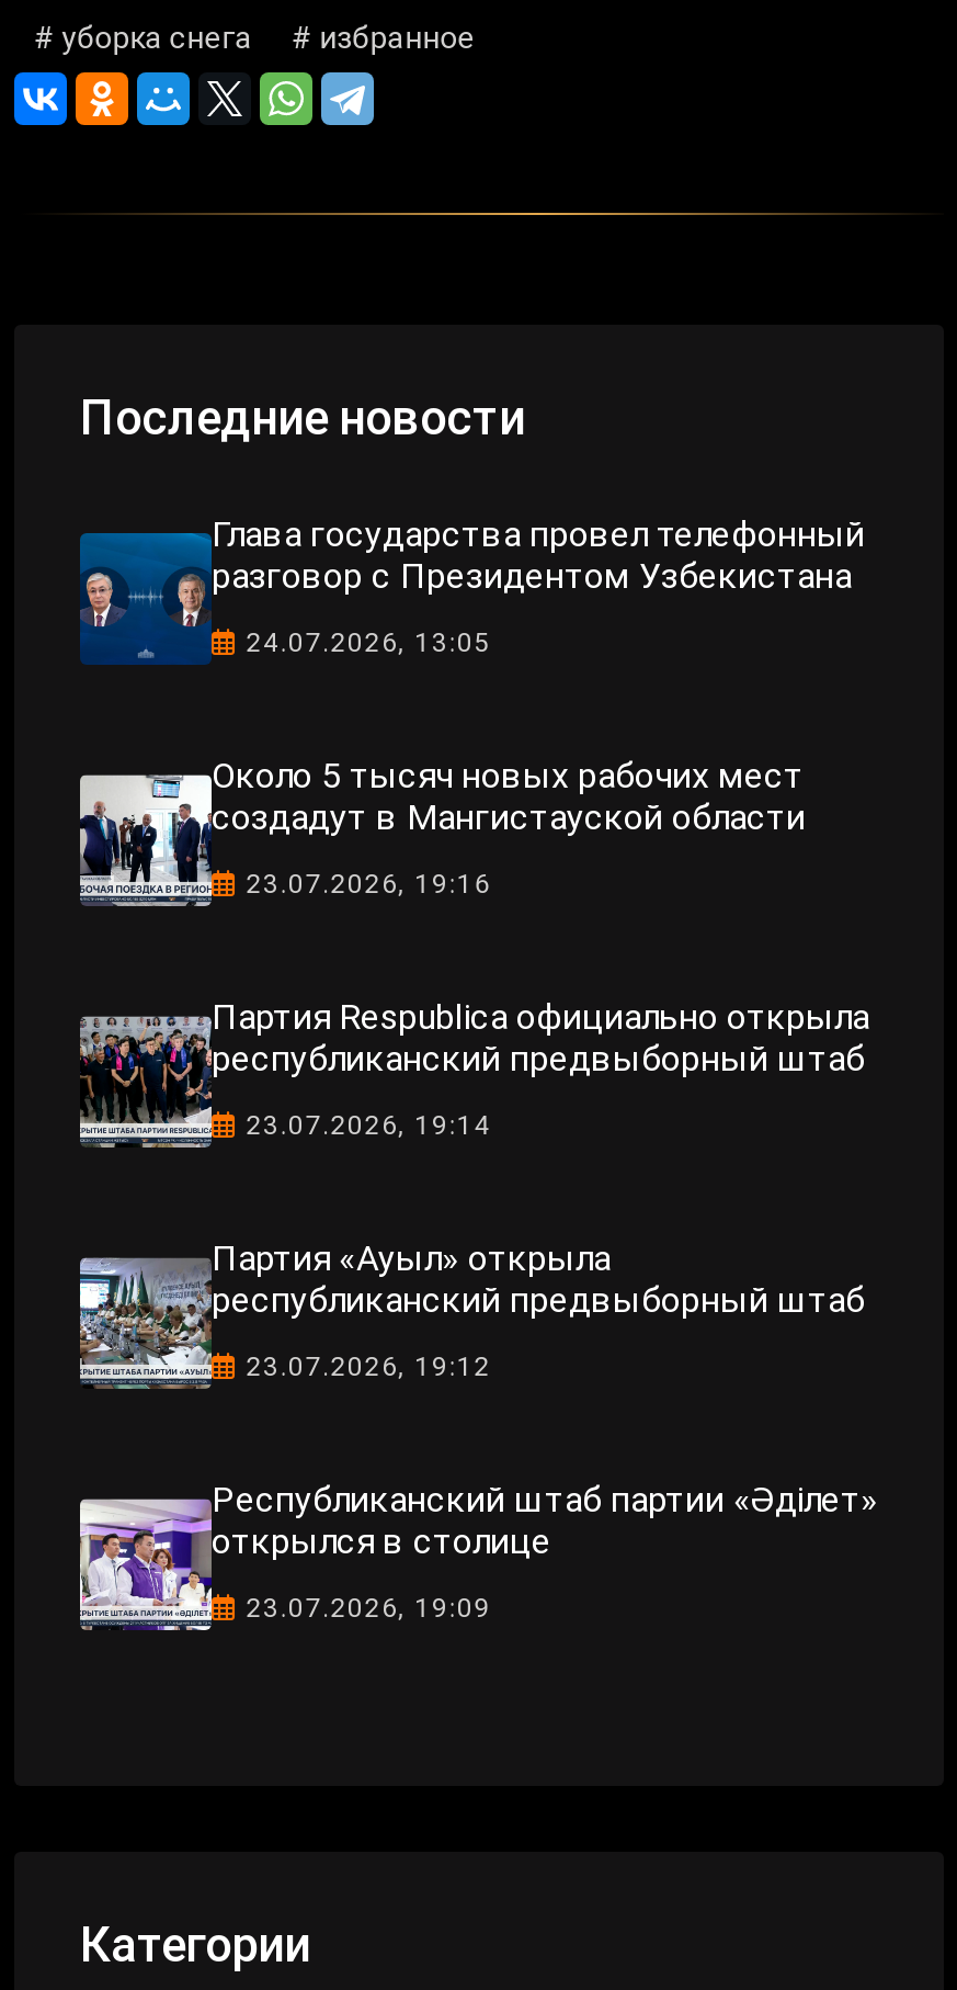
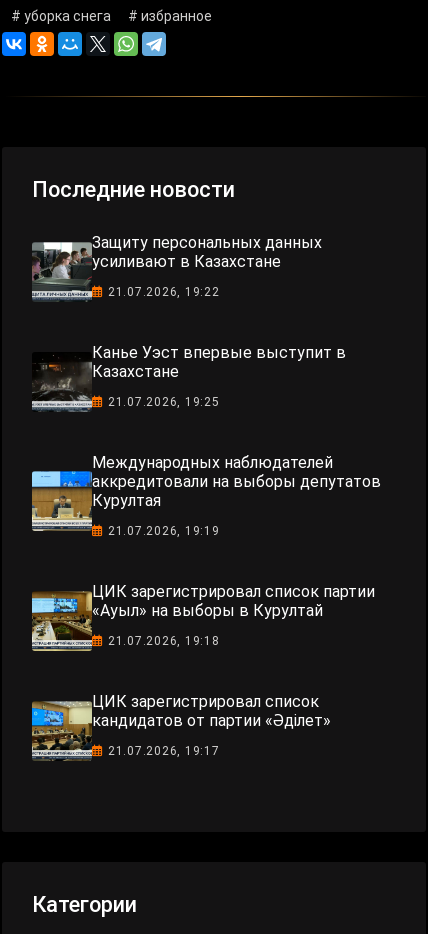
[78,512,865,665] [image] | Глава государства провел телефонный | разговор с Президентом Узбекистана -> [31,232,322,302] [image] | Защиту персональных данных | усиливают в Казахстане
[246,626,491,657] 24.07.2026, 13:05 -> [108,284,219,298] 21.07.2026, 19:22
[78,754,806,908] [image] | Около 5 тысяч новых рабочих мест | создадут в Мангистауской области -> [32,342,346,412] [image] | Канье Уэст впервые выступит в | Казахстане
[246,868,491,898] 23.07.2026, 19:16 -> [108,394,219,408] 21.07.2026, 19:25
[78,995,869,1150] [image] | Партия Respublica официально открыла | республиканский предвыборный штаб -> [31,452,381,536] [image] | Международных наблюдателей | аккредитовали на выборы депутатов | Курултая
[246,1109,491,1140] 23.07.2026, 19:14 -> [108,523,219,537] 21.07.2026, 19:19
[78,1236,865,1391] [image] | Партия «Ауыл» открыла | республиканский предвыборный штаб -> [31,581,375,652] [image] | ЦИК зарегистрировал список партии | «Ауыл» на выборы в Курултай
[246,1350,491,1381] 23.07.2026, 19:12 -> [108,633,219,647] 21.07.2026, 19:18
[78,1478,878,1632] [image] | Республиканский штаб партии «Әділет» | открылся в столице -> [31,691,331,761] [image] | ЦИК зарегистрировал список | кандидатов от партии «Әділет»
[246,1592,491,1622] 23.07.2026, 19:09 -> [108,743,219,757] 21.07.2026, 19:17

